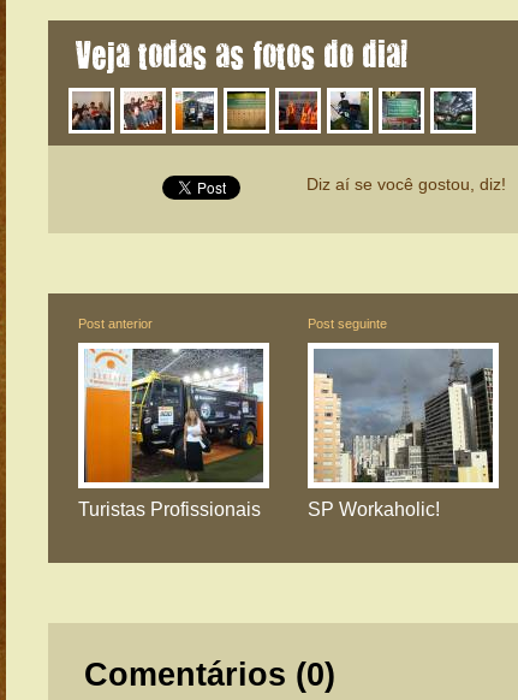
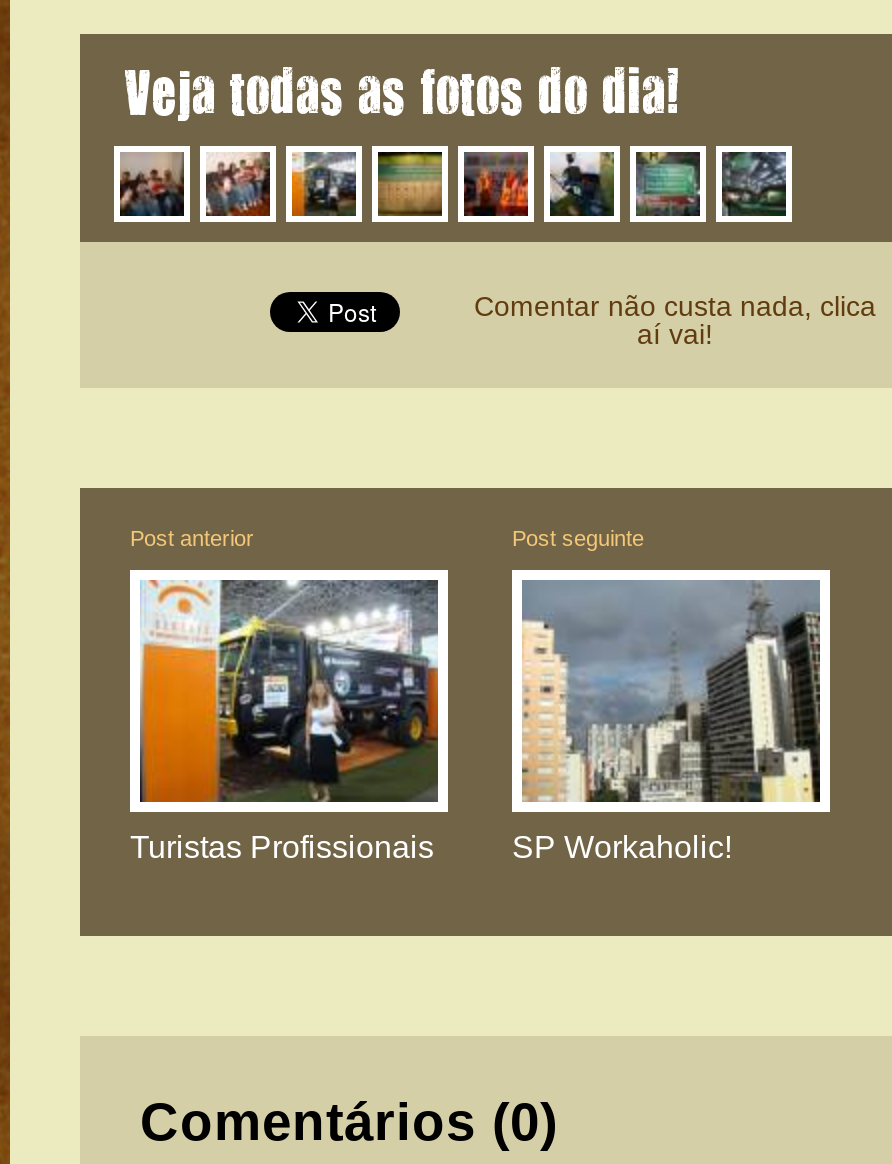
[306,174,505,194] Diz aí se você gostou, diz! -> [474,290,876,350] Comentar não custa nada, clica | aí vai!

